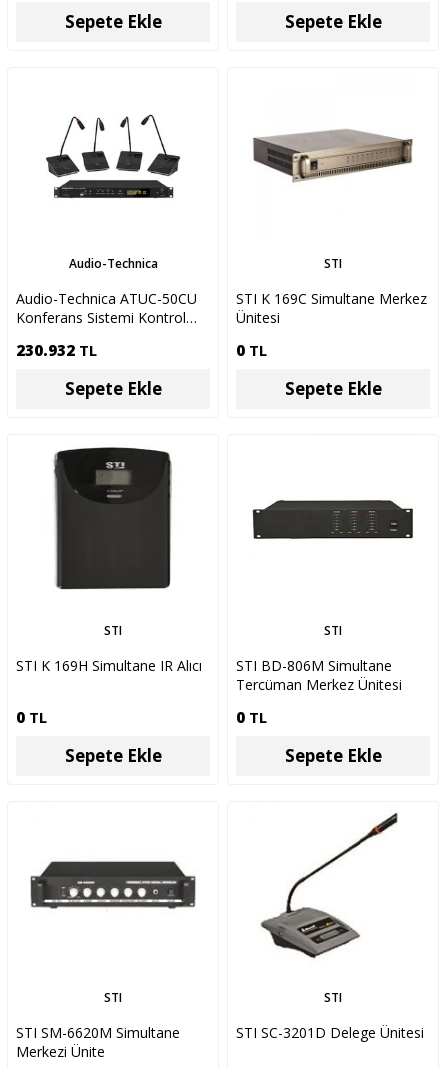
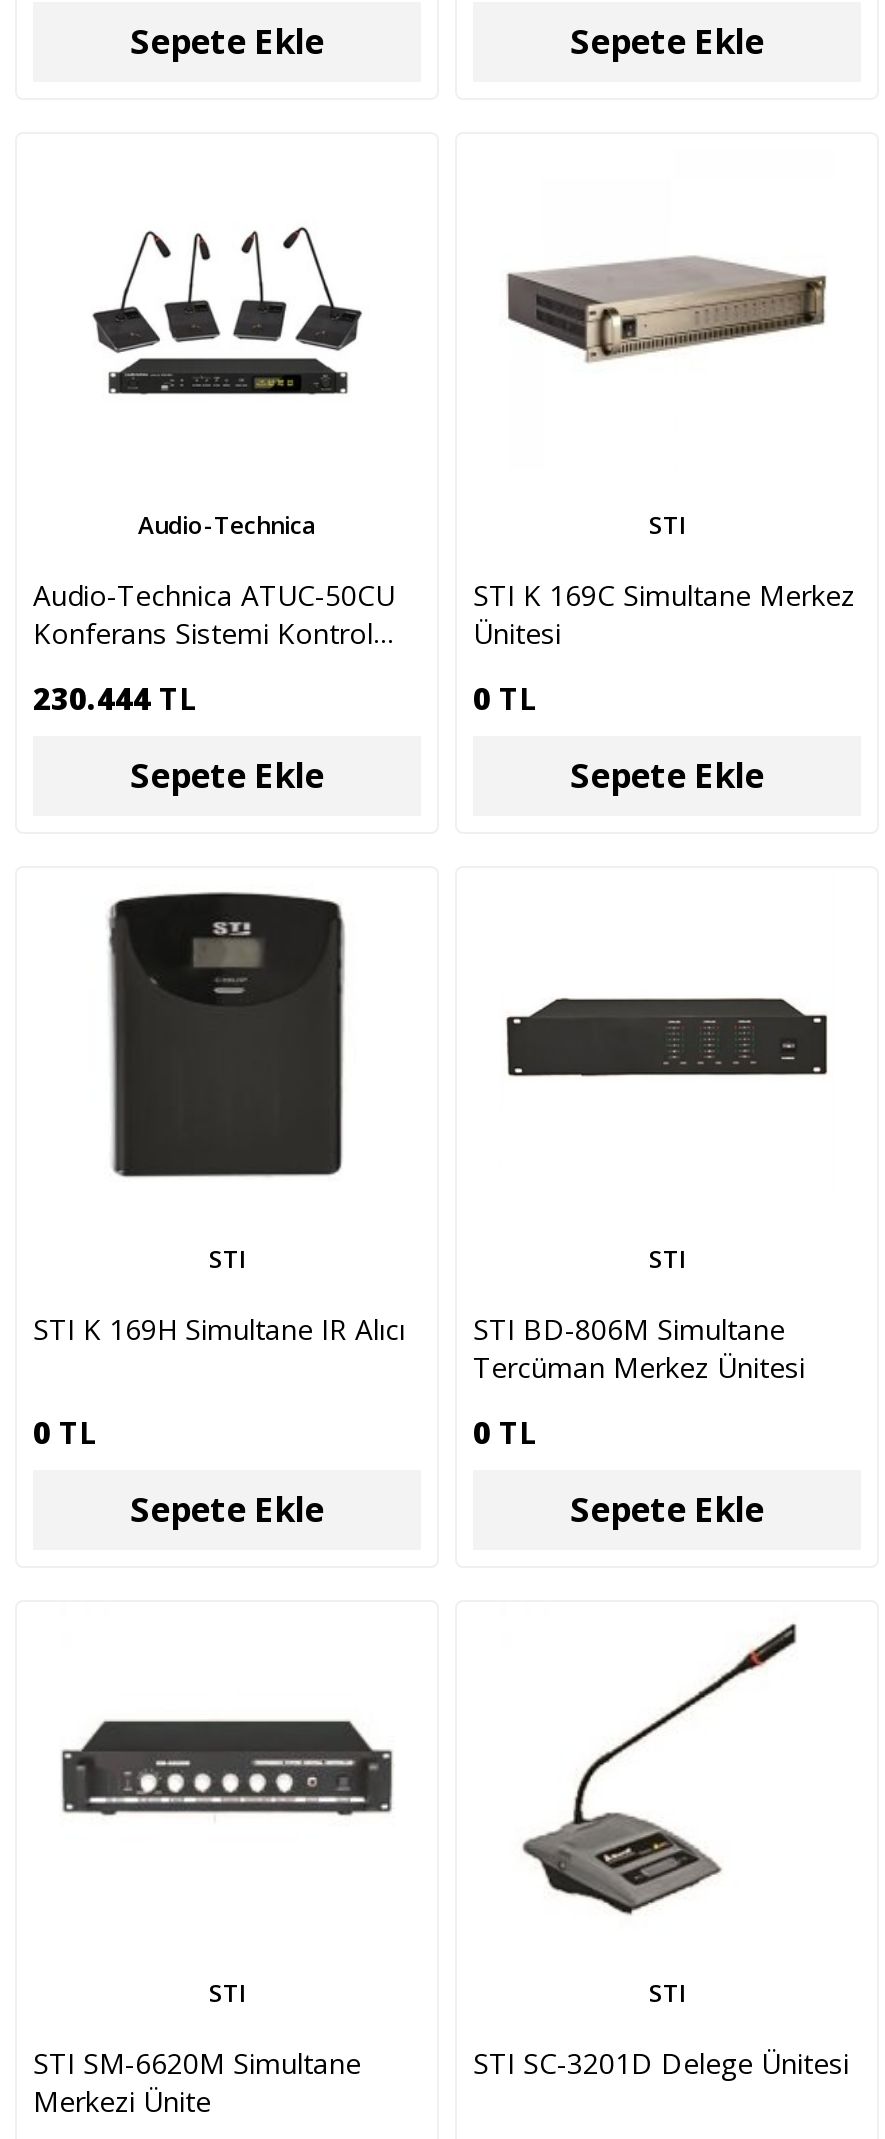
[16,340,97,360] 230.932 TL -> [33,677,195,717] 230.444 TL

